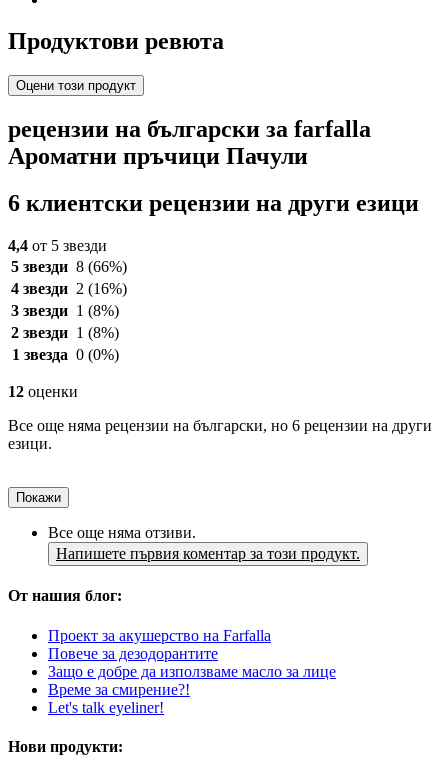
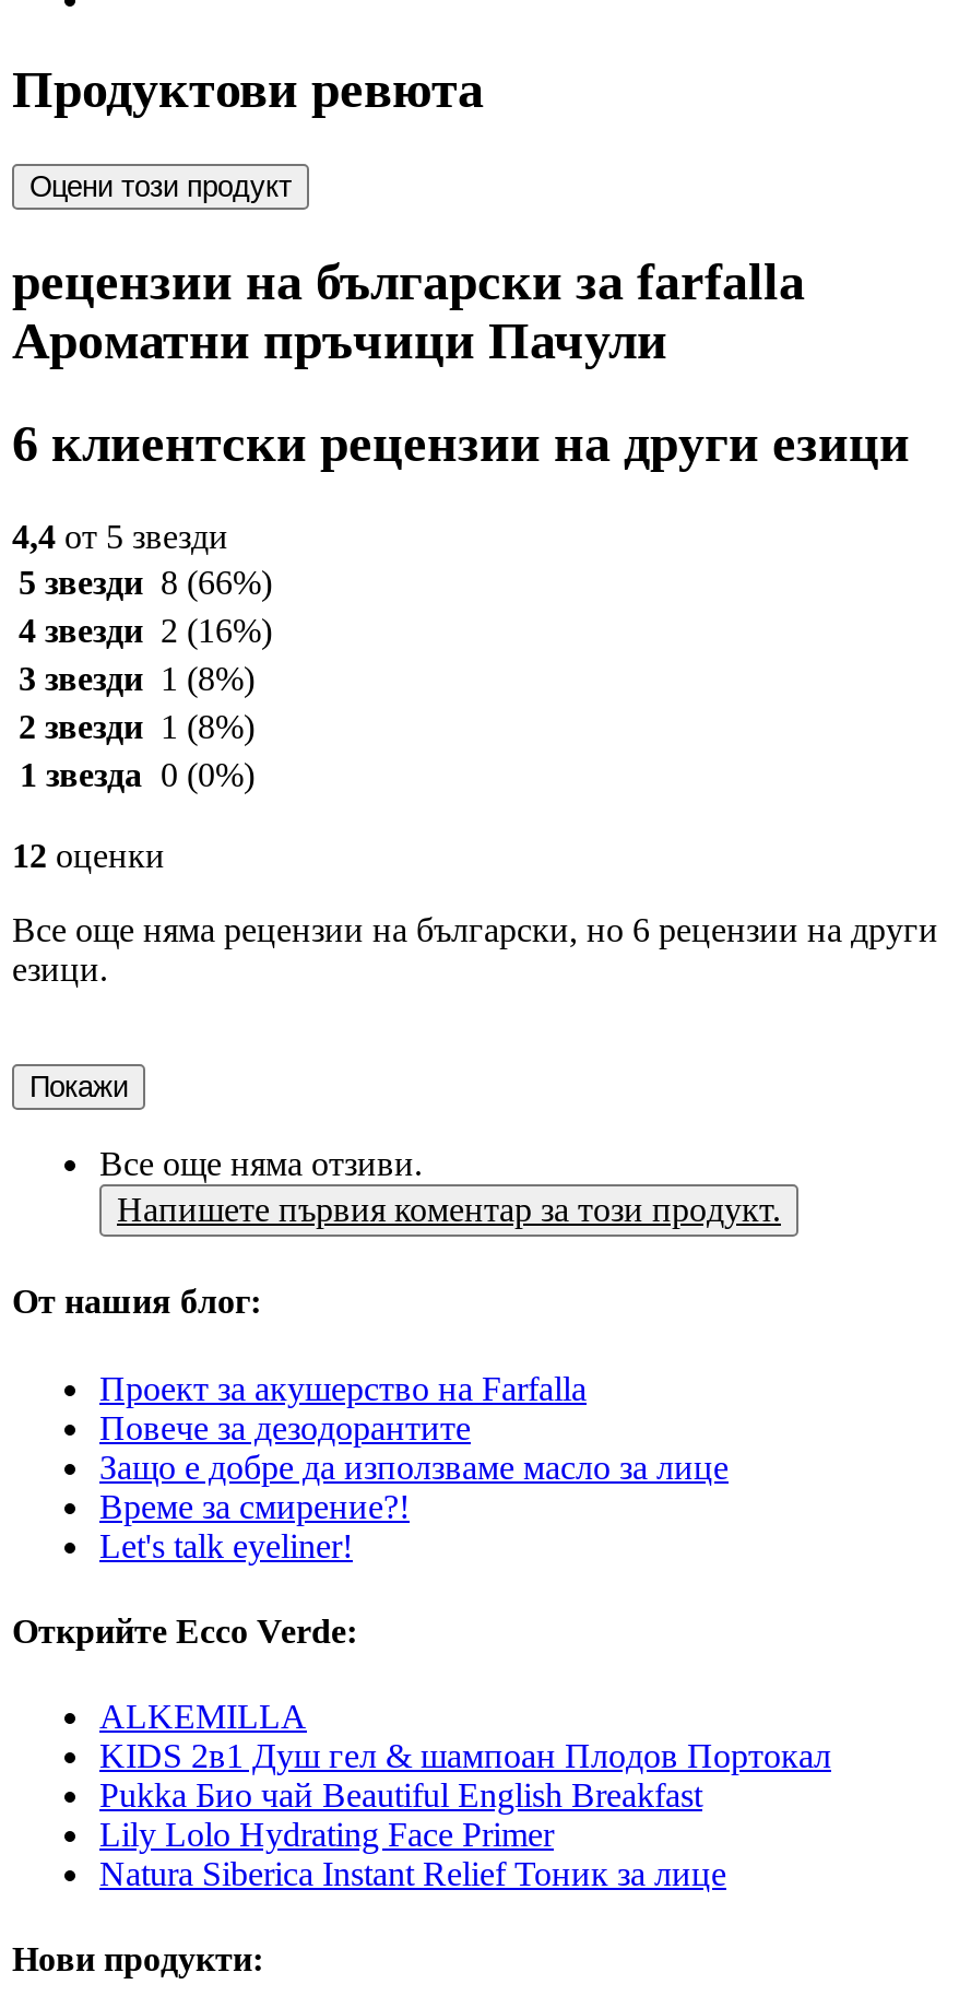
none -> [12,1612,831,1892] Открийте Ecco Verde: | ALKEMILLA | KIDS 2в1 Душ гел & шампоан Плодов Портокал | Pukka Био чай Beautiful English Breakfast | Lily Lolo Hydrating Face Primer | Natura Siberica Instant Relief Тоник за лице

